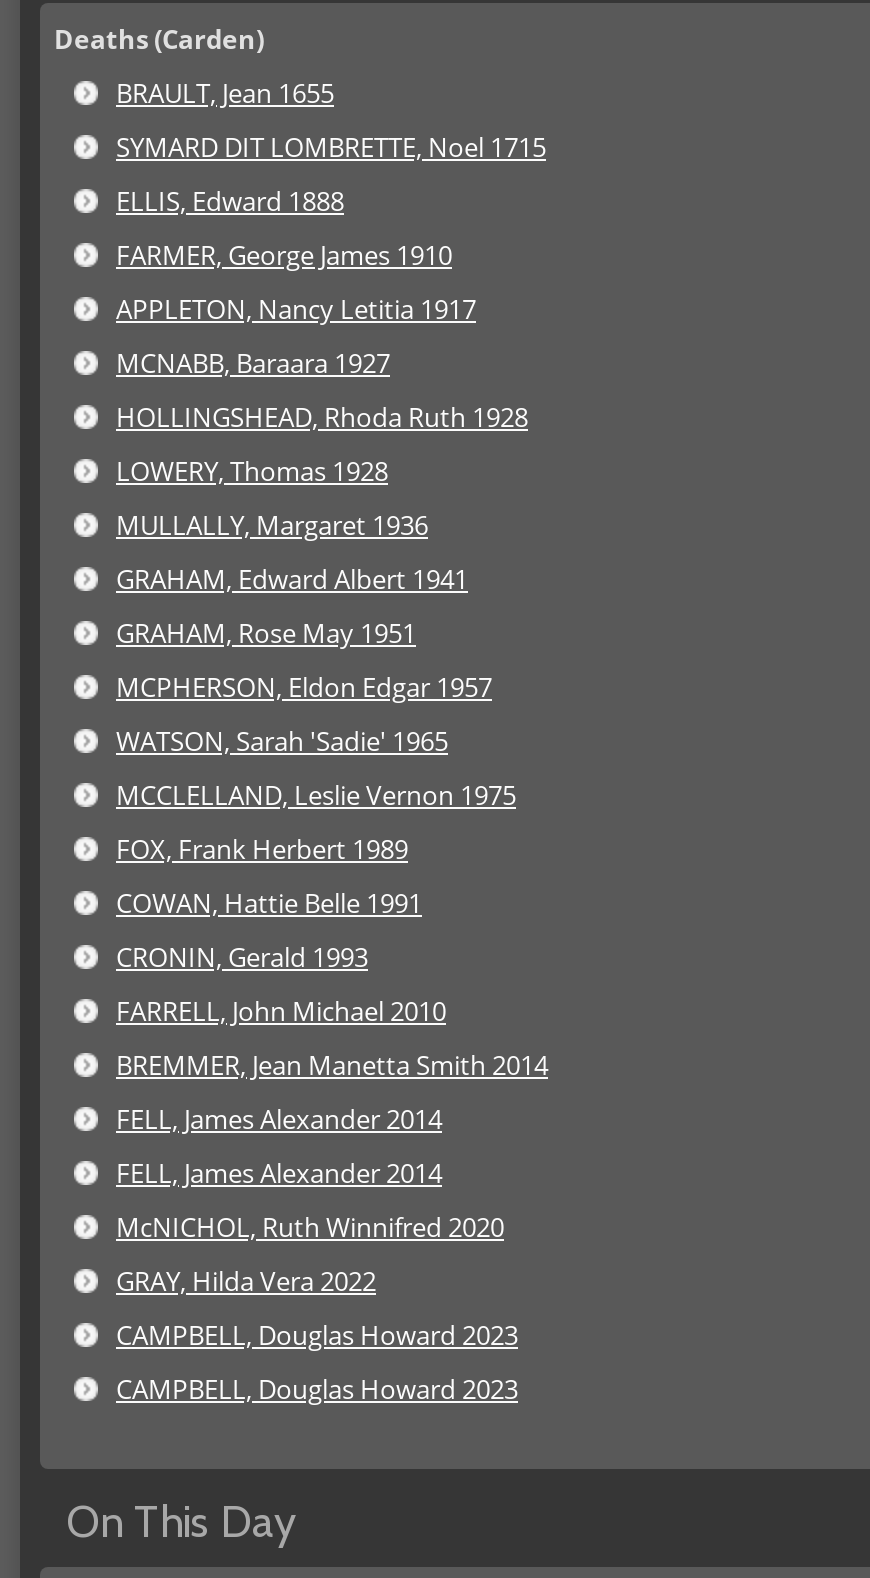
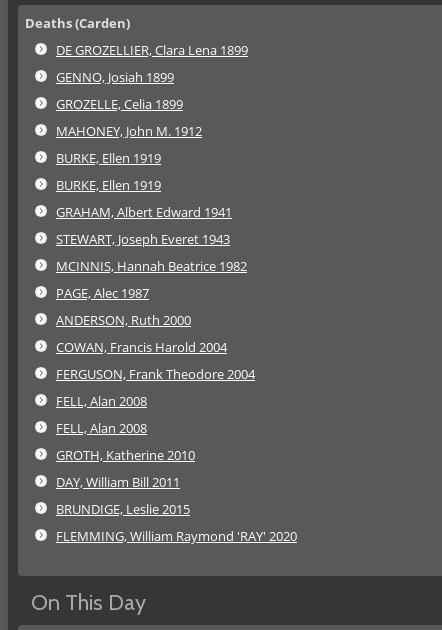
[116,76,548,1408] BRAULT, Jean 1655 | SYMARD DIT LOMBRETTE, Noel 1715 | ELLIS, Edward 1888 | FARMER, George James 1910 | APPLETON, Nancy Letitia 1917 | MCNABB, Baraara 1927 | HOLLINGSHEAD, Rhoda Ruth 1928 | LOWERY, Thomas 1928 | MULLALLY, Margaret 1936 | GRAHAM, Edward Albert 1941 | GRAHAM, Rose May 1951 | MCPHERSON, Eldon Edgar 1957 | WATSON, Sarah 'Sadie' 1965 | MCCLELLAND, Leslie Vernon 1975 | FOX, Frank Herbert 1989 | COWAN, Hattie Belle 1991 | CRONIN, Gerald 1993 | FARRELL, John Michael 2010 | BREMMER, Jean Manetta Smith 2014 | FELL, James Alexander 2014 | FELL, James Alexander 2014 | McNICHOL, Ruth Winnifred 2020 | GRAY, Hilda Vera 2022 | CAMPBELL, Douglas Howard 2023 | CAMPBELL, Douglas Howard 2023 -> [56,41,297,545] DE GROZELLIER, Clara Lena 1899 | GENNO, Josiah 1899 | GROZELLE, Celia 1899 | MAHONEY, John M. 1912 | BURKE, Ellen 1919 | BURKE, Ellen 1919 | GRAHAM, Albert Edward 1941 | STEWART, Joseph Everet 1943 | MCINNIS, Hannah Beatrice 1982 | PAGE, Alec 1987 | ANDERSON, Ruth 2000 | COWAN, Francis Harold 2004 | FERGUSON, Frank Theodore 2004 | FELL, Alan 2008 | FELL, Alan 2008 | GROTH, Katherine 2010 | DAY, William Bill 2011 | BRUNDIGE, Leslie 2015 | FLEMMING, William Raymond 'RAY' 2020

